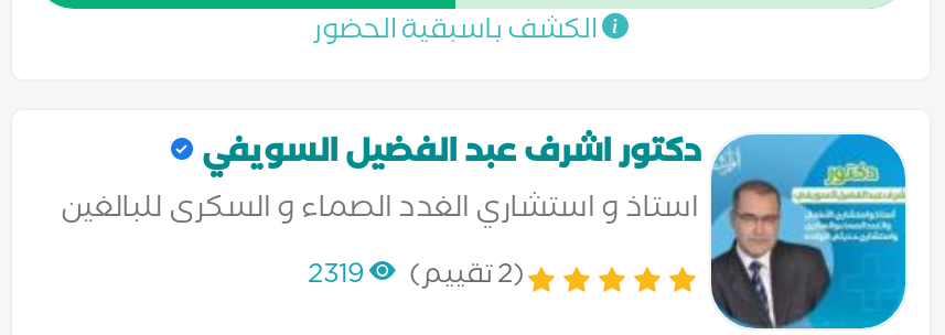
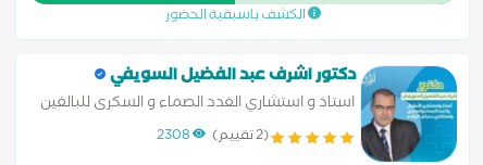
[308,253,365,304] 2319 -> [157,125,190,150] 2308

